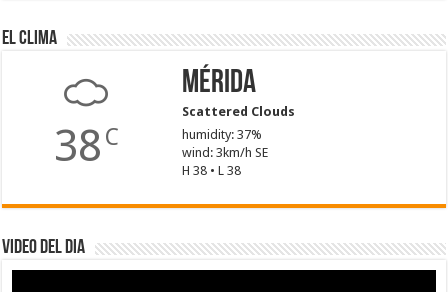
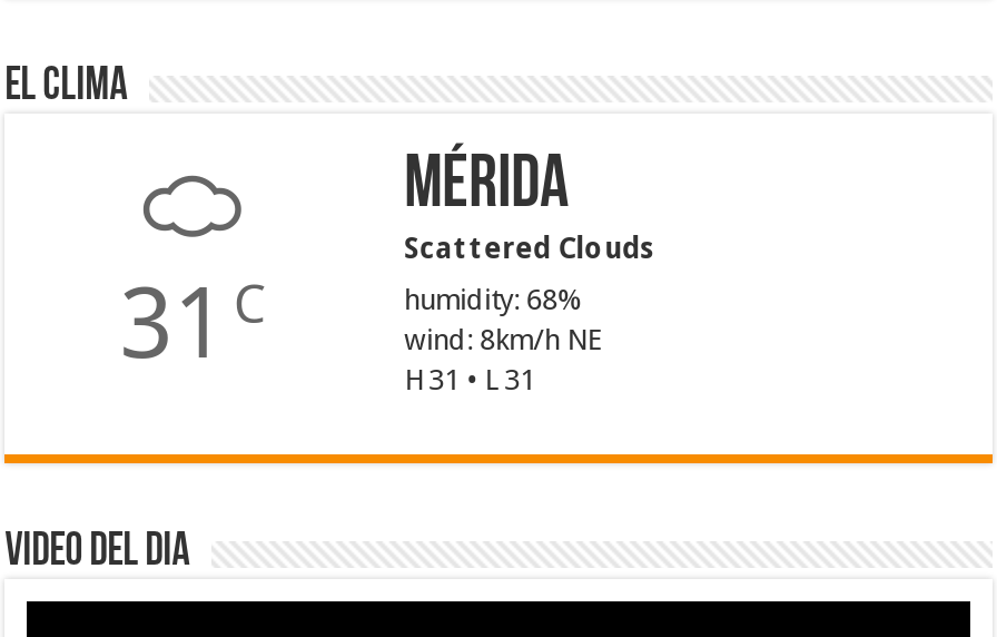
[54,120,119,172] 38 C -> [120,267,264,383] 31 C
[182,127,262,142] humidity: 37% -> [404,284,582,317] humidity: 68%
[182,145,268,160] wind: 3km/h SE -> [404,324,600,357] wind: 8km/h NE
[182,163,241,178] H 38 • L 38 -> [404,364,535,397] H 31 • L 31

